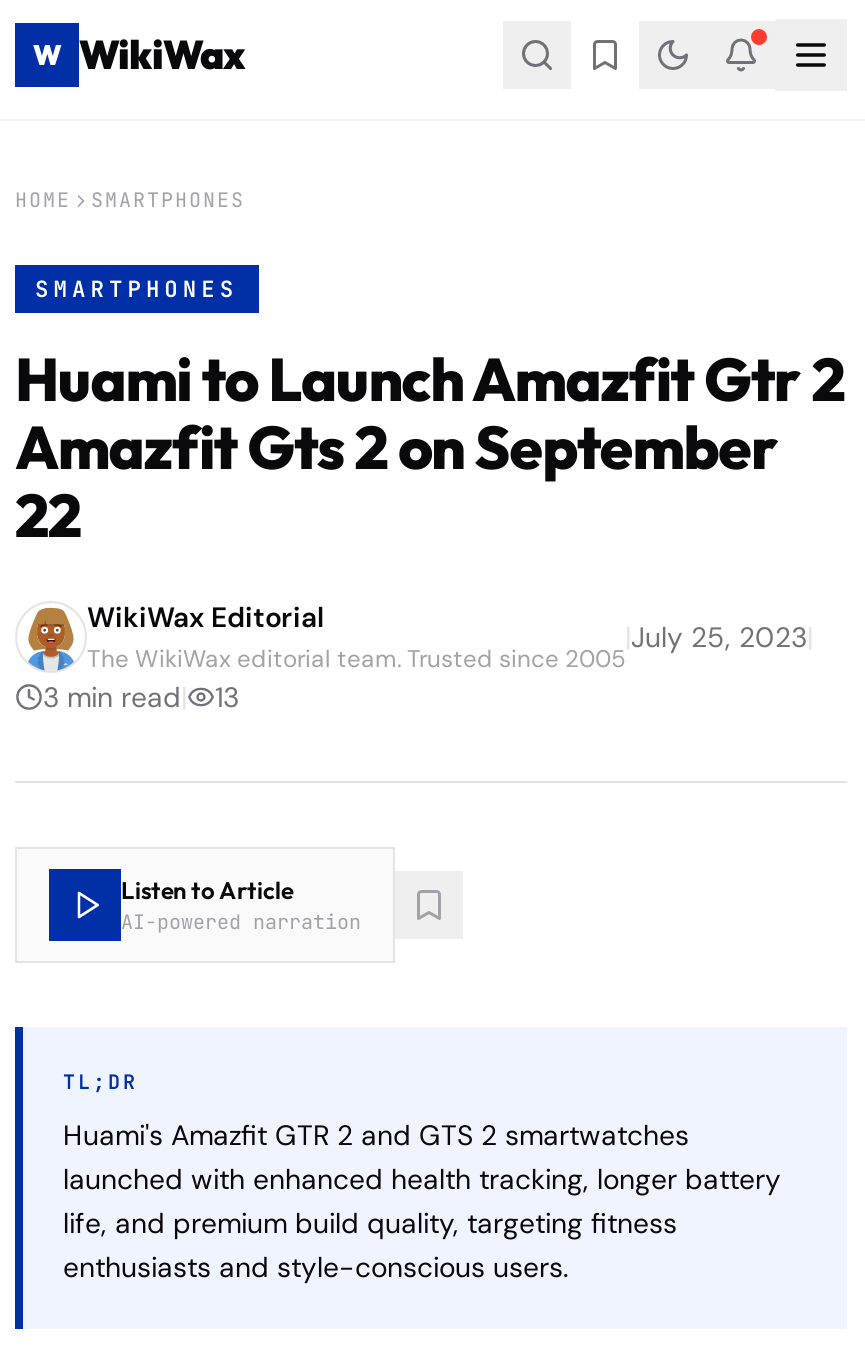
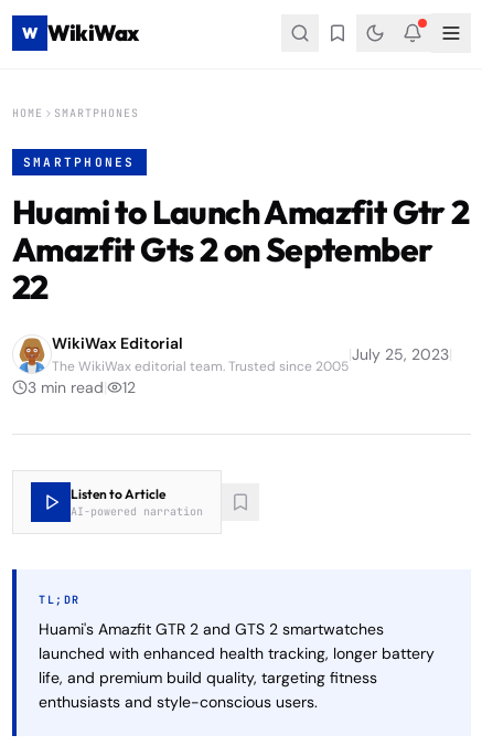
[215,679,239,715] 13 -> [122,377,136,397] 12

